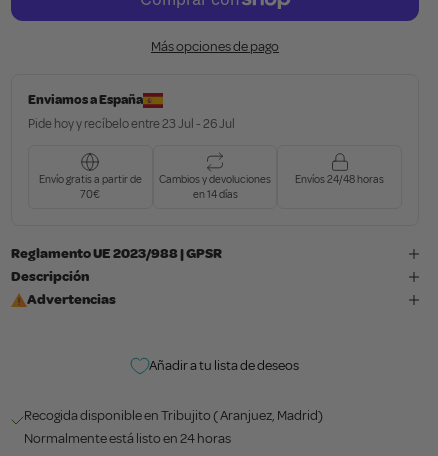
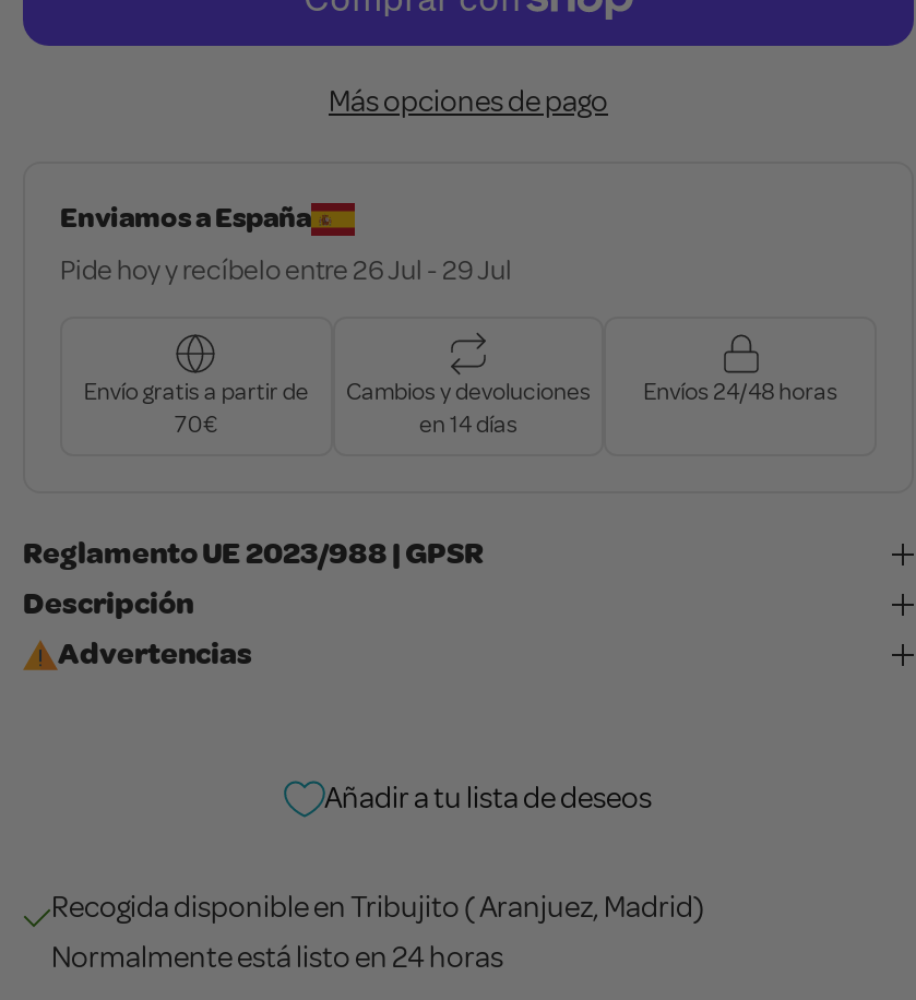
[28,116,235,132] Pide hoy y recíbelo entre 23 Jul - 26 Jul -> [60,253,512,288] Pide hoy y recíbelo entre 26 Jul - 29 Jul

